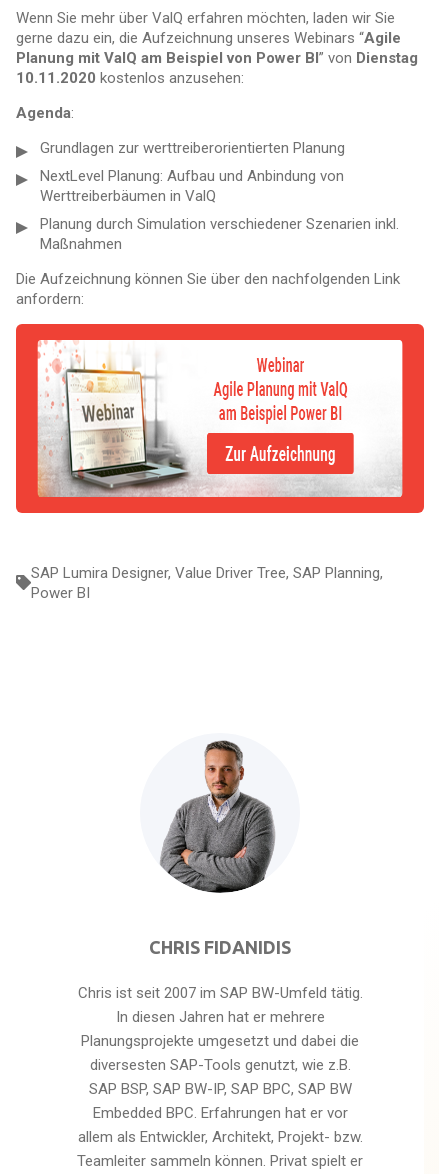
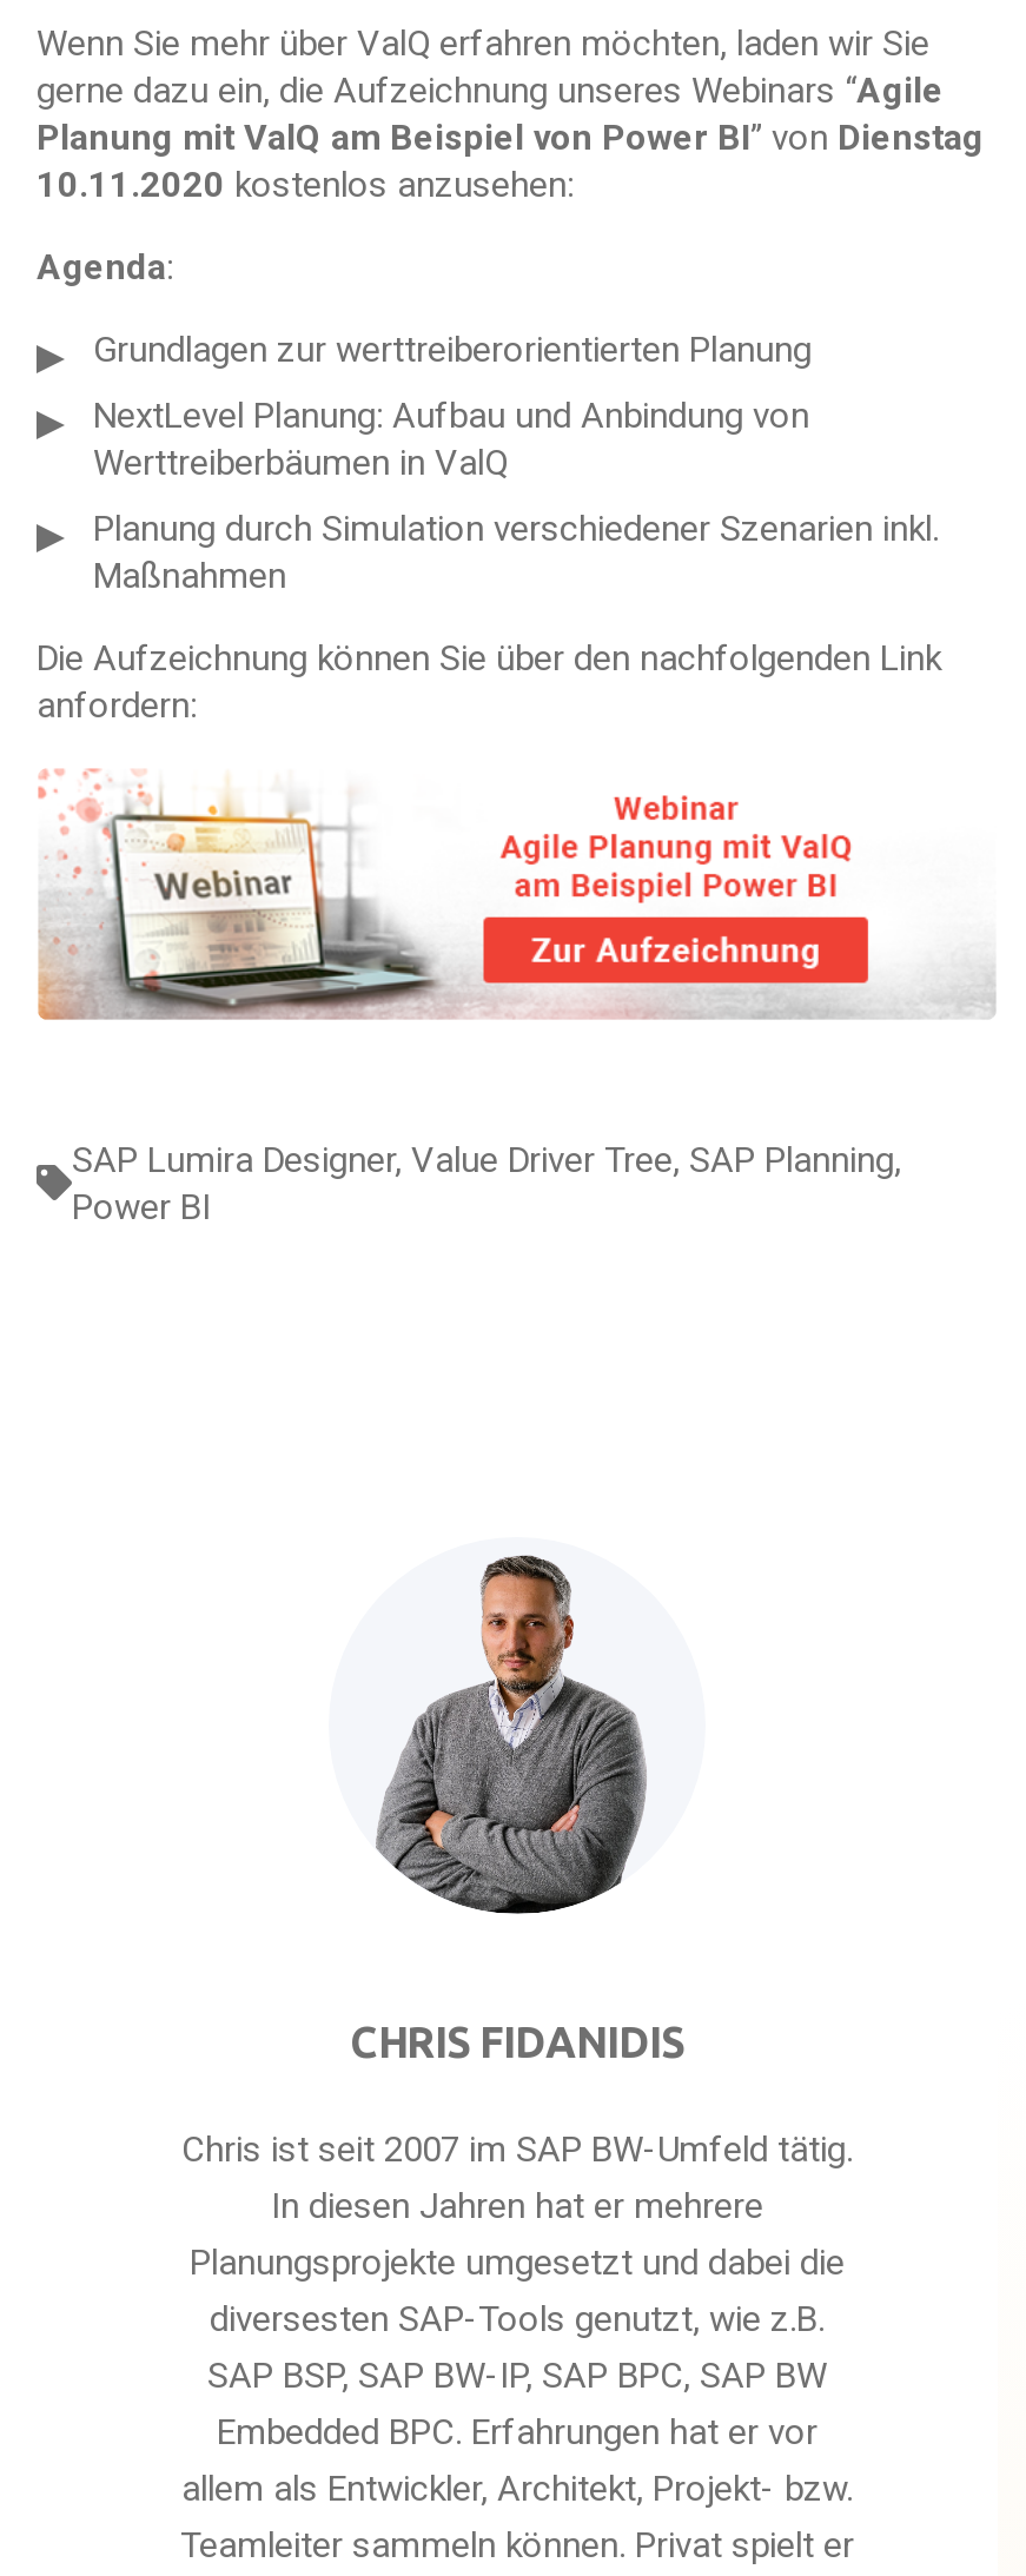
[15,323,425,514] [image] -> [37,764,998,1021] [image]

